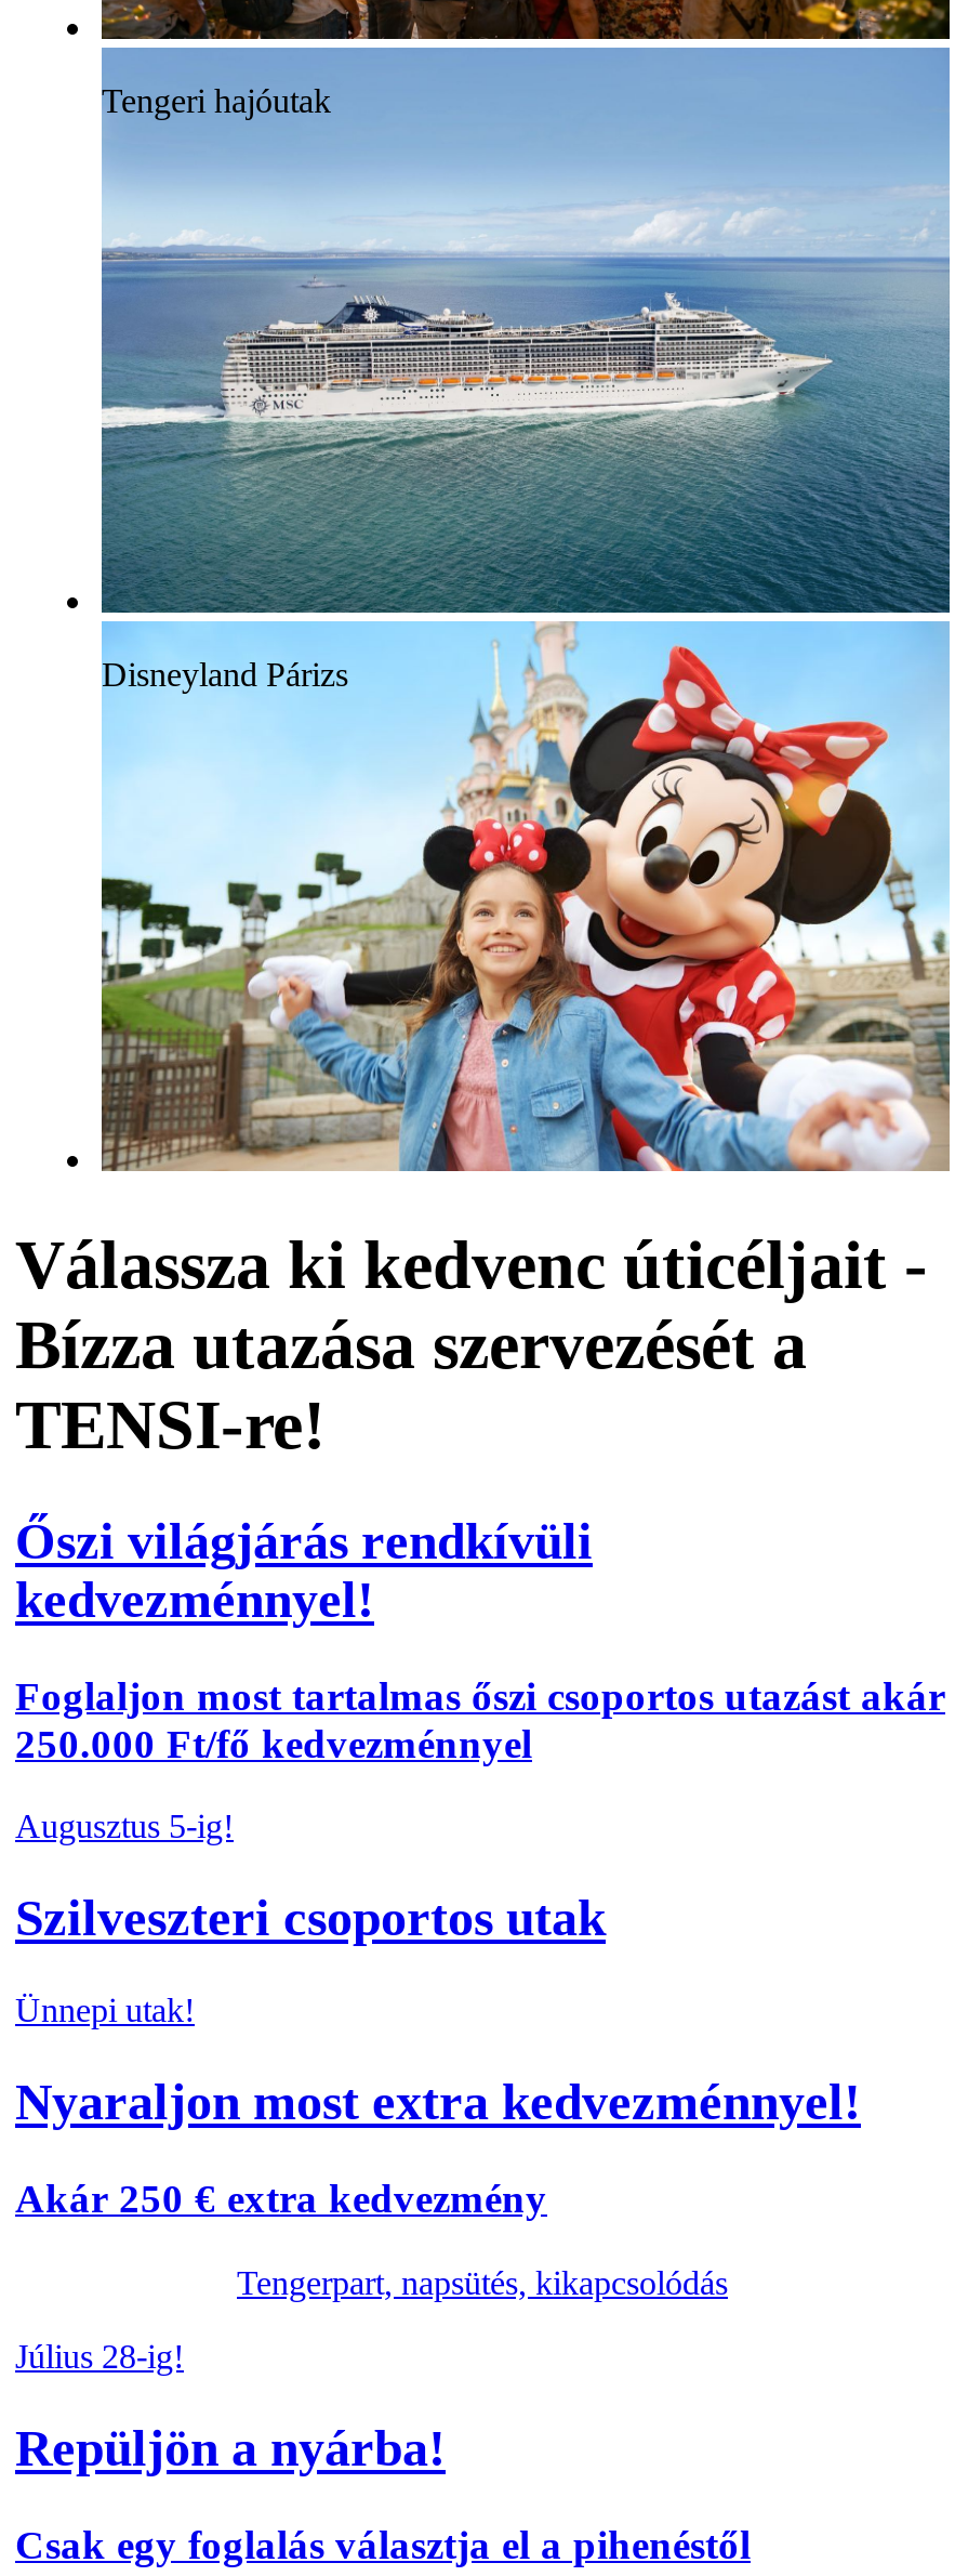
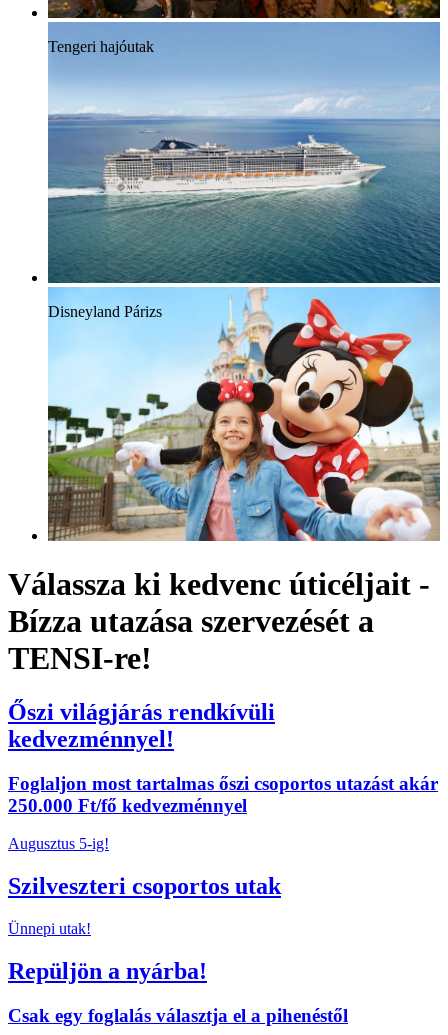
[15,2074,861,2374] Nyaraljon most extra kedvezménnyel! | Akár 250 € extra kedvezmény | Tengerpart, napsütés, kikapcsolódás | Július 28-ig! -> none

